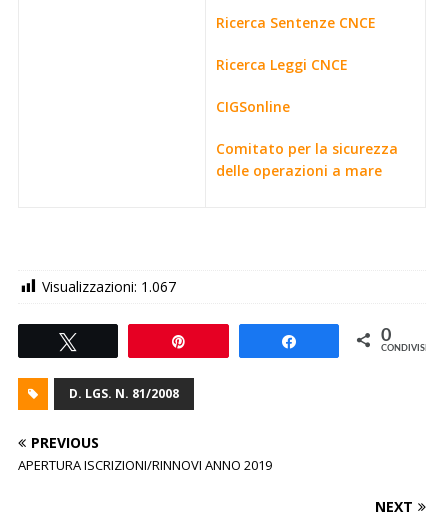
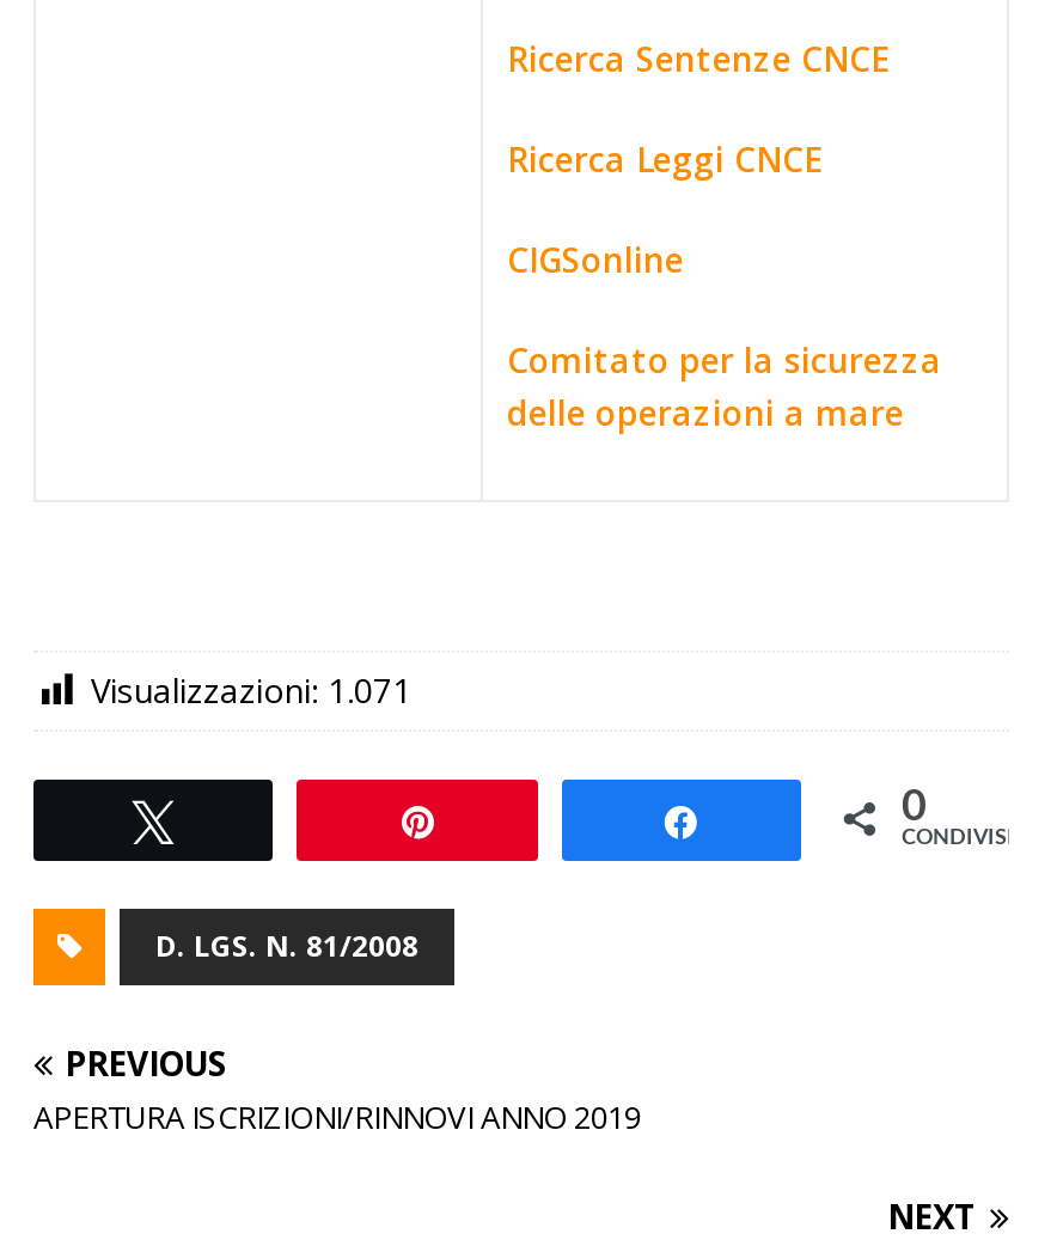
[42,277,176,296] Visualizzazioni: 1.067 -> [91,667,411,712] Visualizzazioni: 1.071

